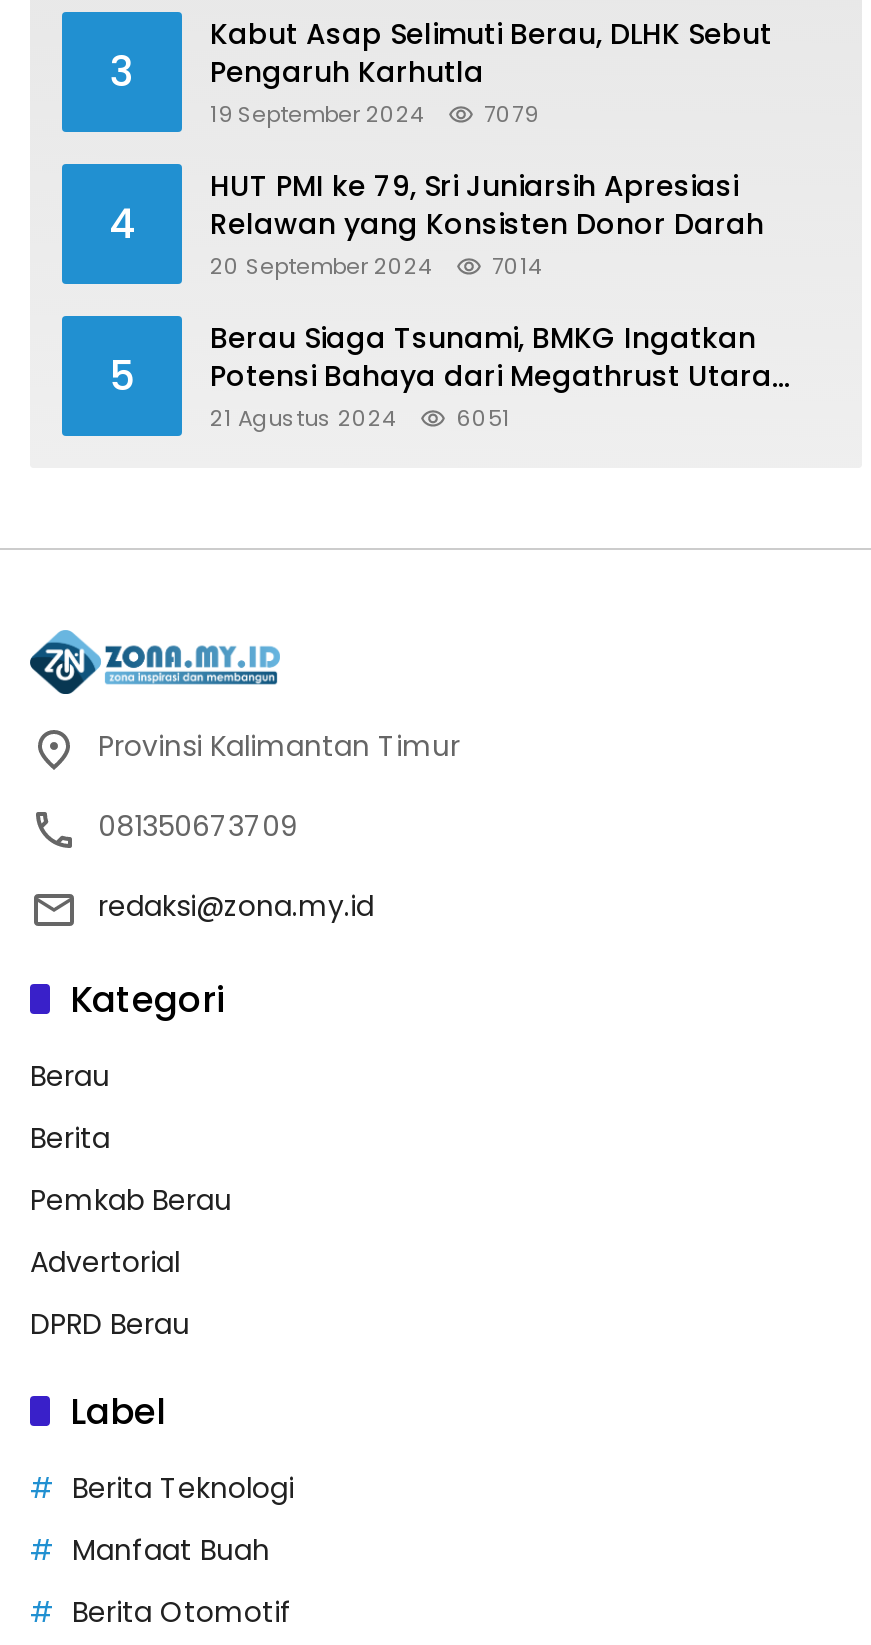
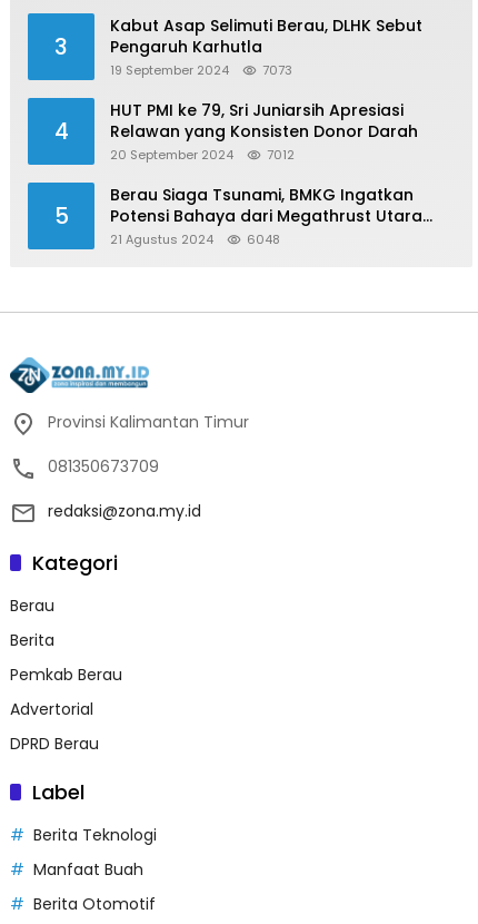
[210,99,538,131] 19 September 2024 7079 -> [110,62,292,79] 19 September 2024 7073
[210,251,542,283] 20 September 2024 7014 -> [110,146,295,164] 20 September 2024 7012
[456,403,510,435] 6051 -> [247,231,280,249] 6048

